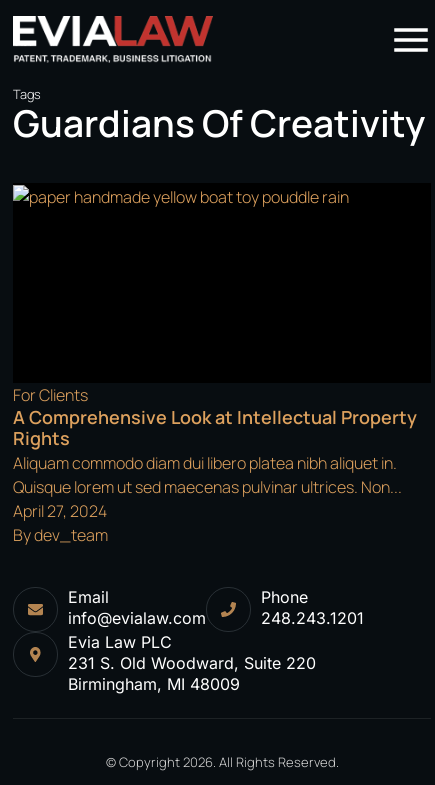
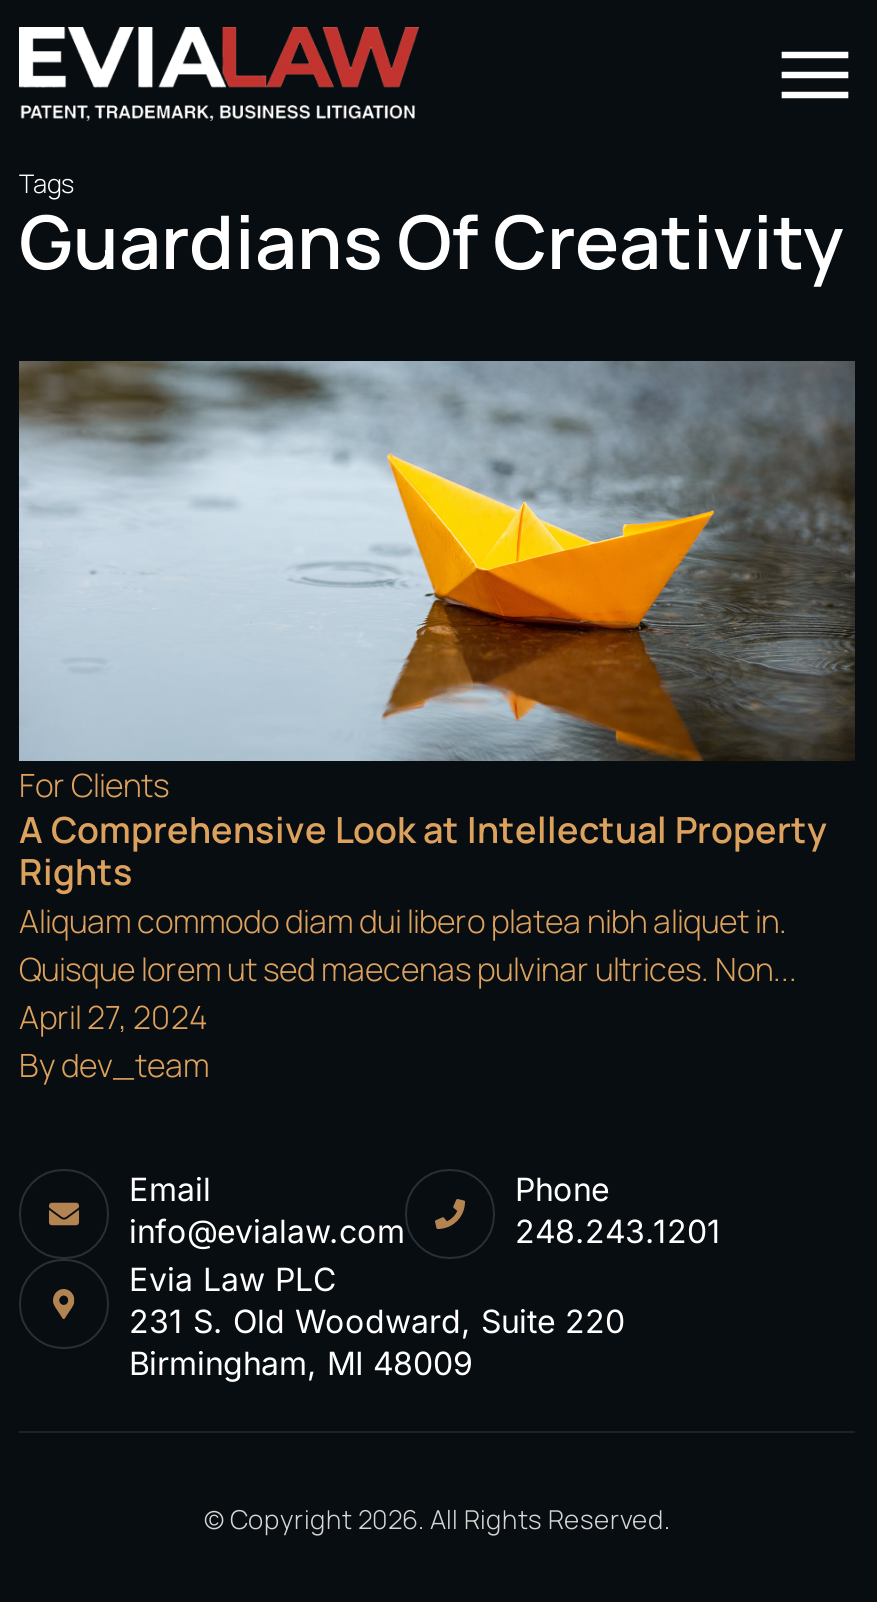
none -> [17,359,855,763] [image]

